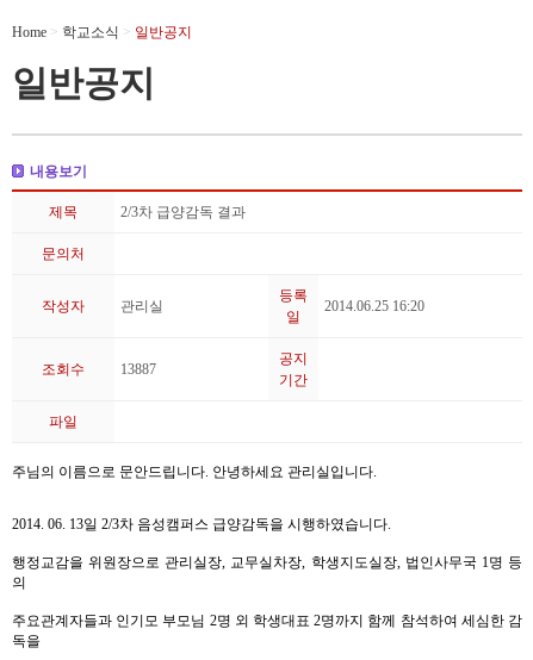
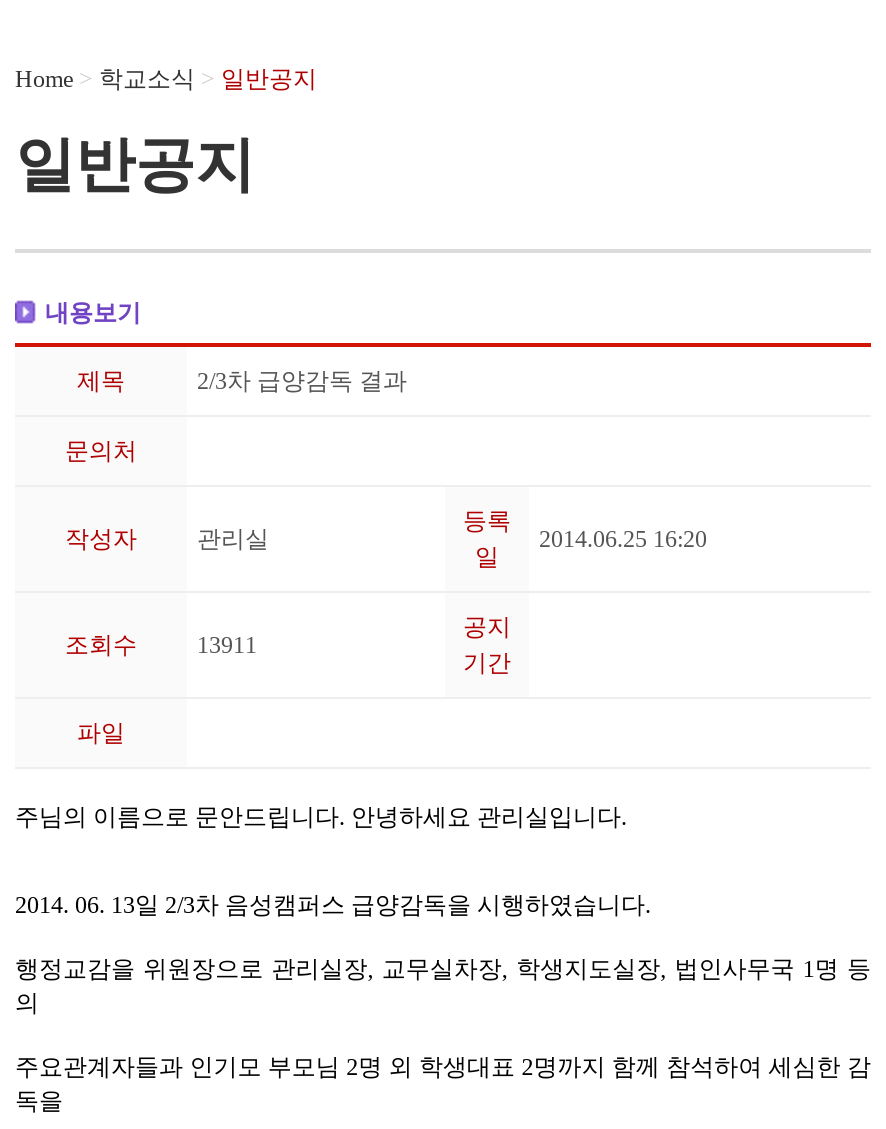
[120,361,156,378] 13887 -> [197,631,257,659] 13911

